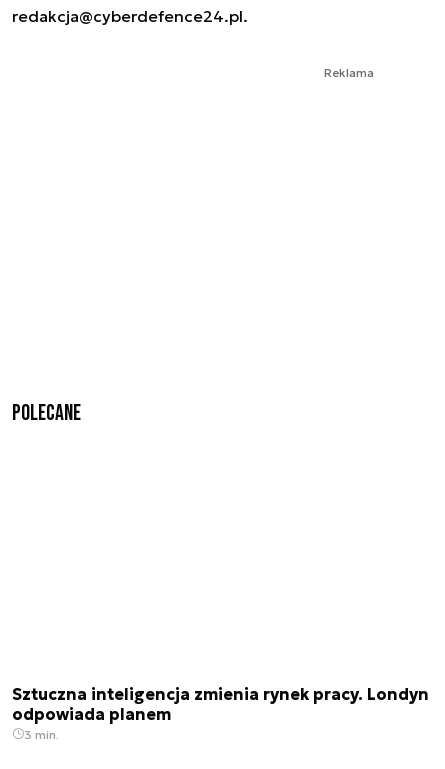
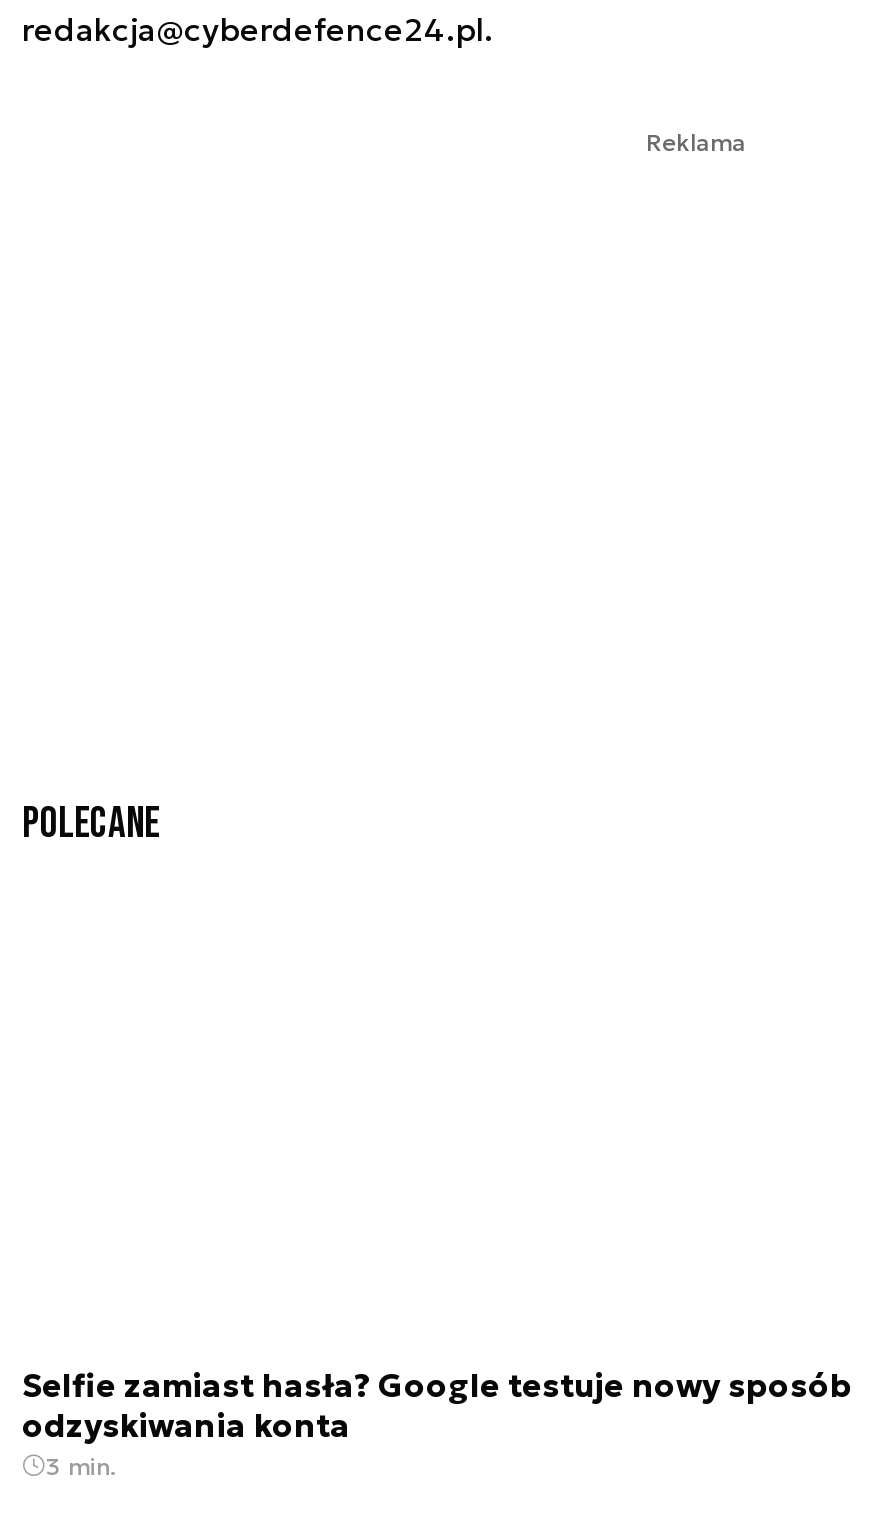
[12,684,429,724] Sztuczna inteligencja zmienia rynek pracy. Londyn | odpowiada planem -> [22,1365,852,1445] Selfie zamiast hasła? Google testuje nowy sposób | odzyskiwania konta

